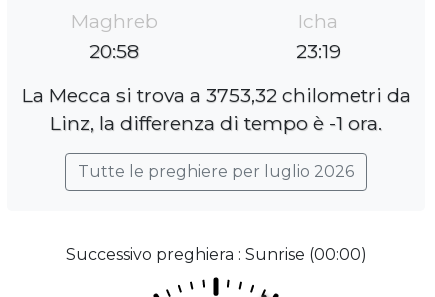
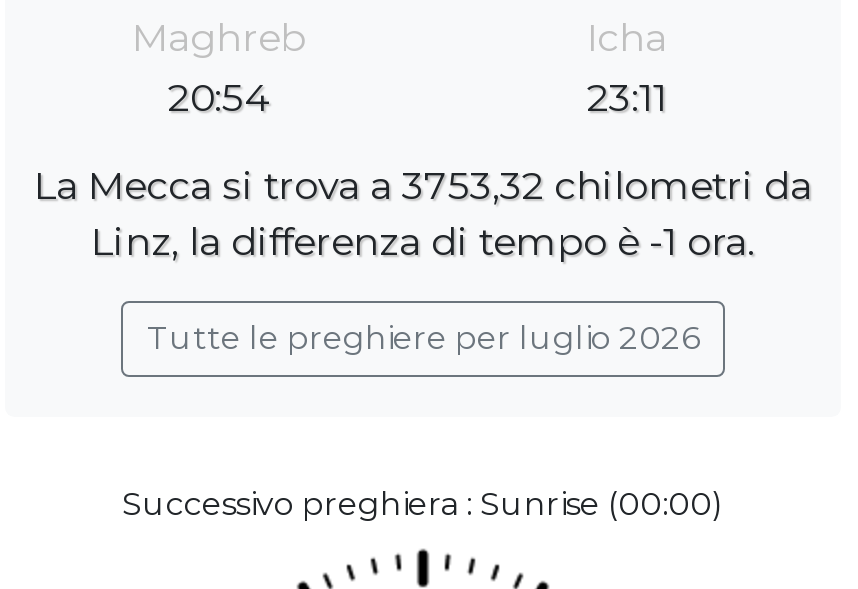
[89,39,139,63] 20:58 -> [168,73,270,121] 20:54
[295,39,340,63] 23:19 -> [587,73,667,121] 23:11

